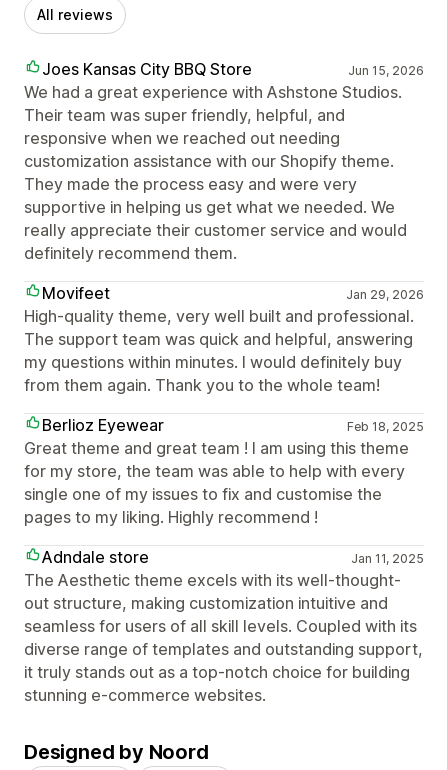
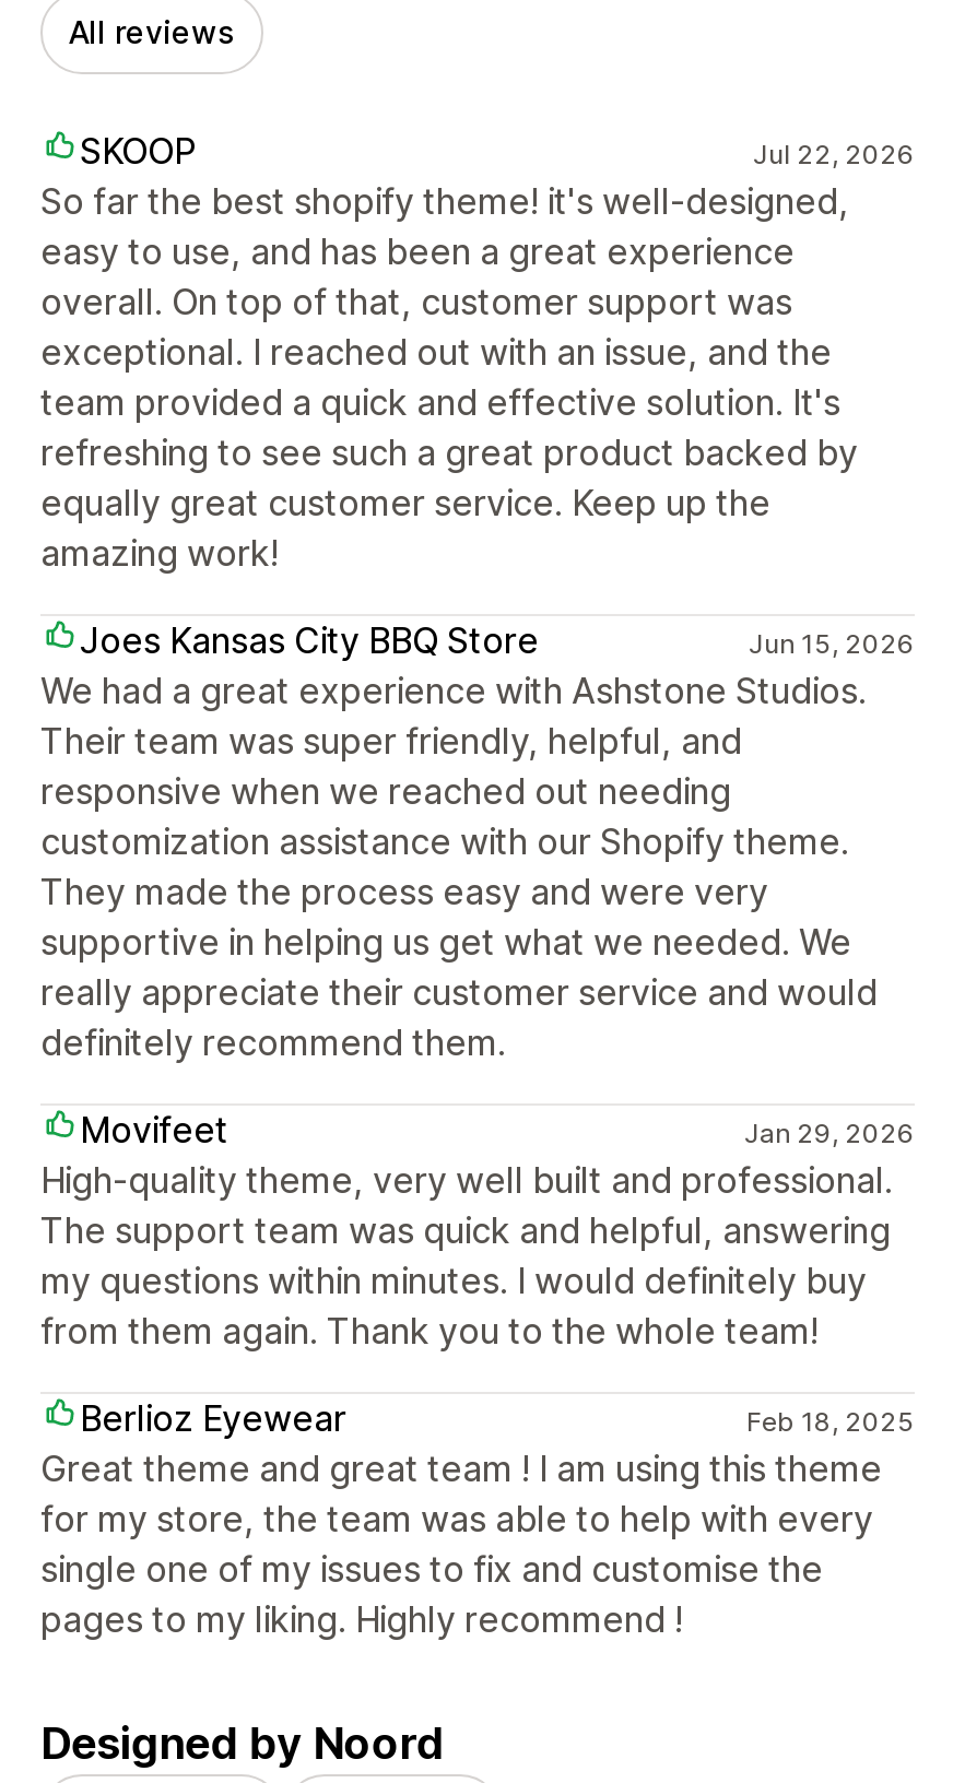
none -> [40,128,915,574] SKOOP | Jul 22, 2026 | So far the best shopify theme! it's well-designed, | easy to use, and has been a great experience | overall. On top of that, customer support was | exceptional. I reached out with an issue, and the | team provided a quick and effective solution. It's | refreshing to see such a great product backed by | equally great customer service. Keep up the | amazing work!
moved [24,59,424,527] -> [40,618,915,1641]: Joes Kansas City BBQ Store | Jun 15, 2026 | We had a great experience with Ashstone Studios. | ... | single one of my issues to fix and customise the | pages to my liking. Highly recommend !
[24,547,424,705] Adndale store | Jan 11, 2025 | The Aesthetic theme excels with its well-thought- | out structure, making customization intuitive and | seamless for users of all skill levels. Coupled with its | diverse range of templates and outstanding support, | it truly stands out as a top-notch choice for building | stunning e-commerce websites. -> none

